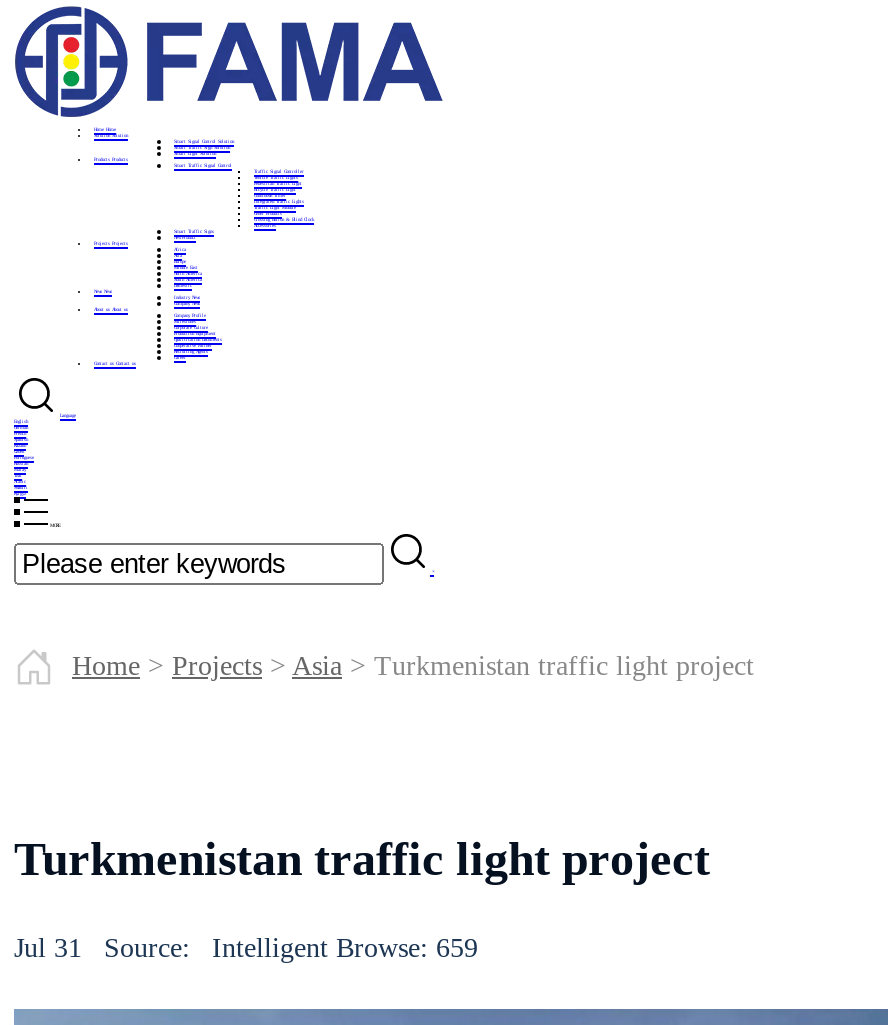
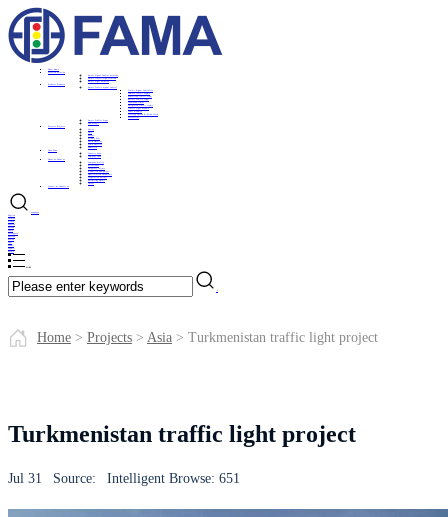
[212,933,478,963] Intelligent Browse: 659 -> [107,471,240,486] Intelligent Browse: 651

